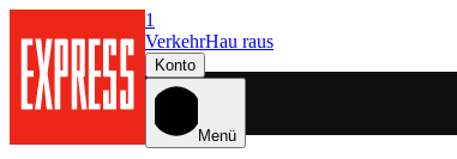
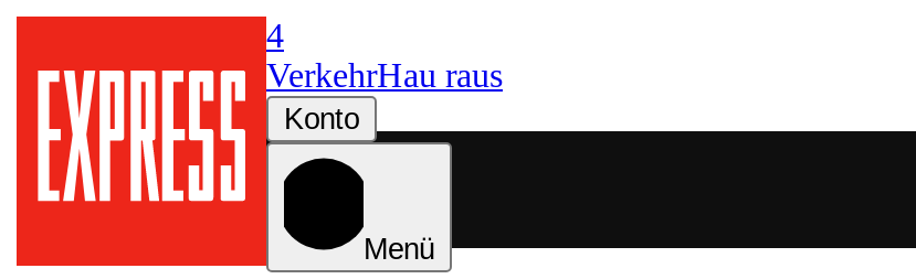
[145,10,155,30] 1 -> [266,17,284,54] 4

